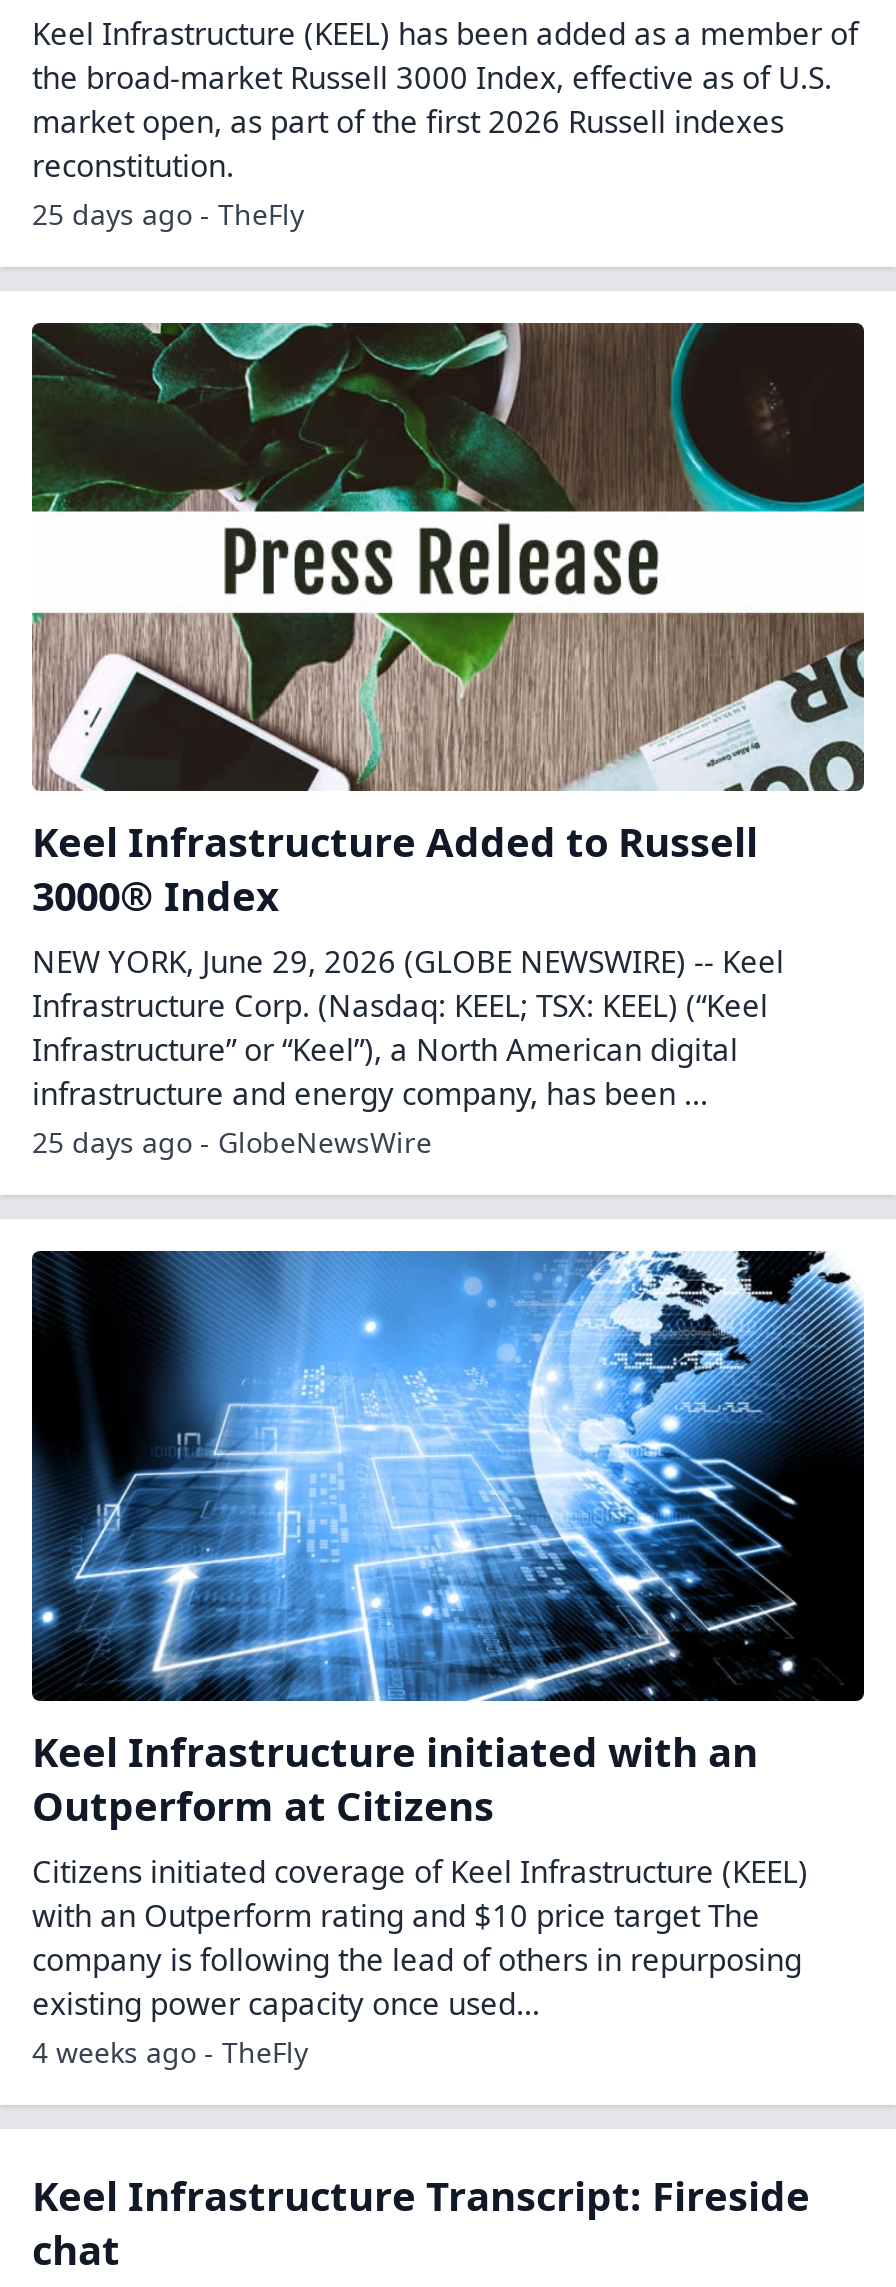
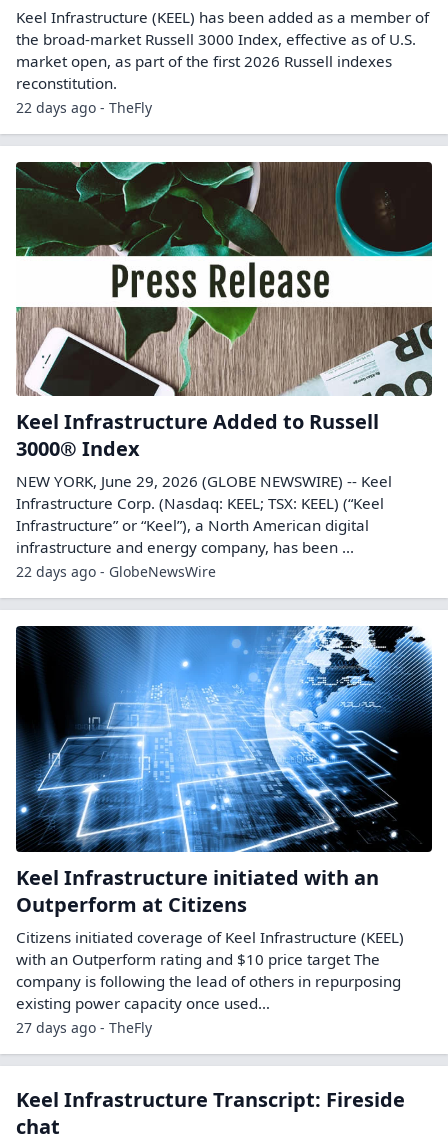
[32,195,304,233] 25 days ago - TheFly -> [16,98,152,117] 22 days ago - TheFly
[32,1123,432,1161] 25 days ago - GlobeNewsWire -> [16,562,216,581] 22 days ago - GlobeNewsWire
[32,2033,308,2071] 4 weeks ago - TheFly -> [16,1018,152,1037] 27 days ago - TheFly

